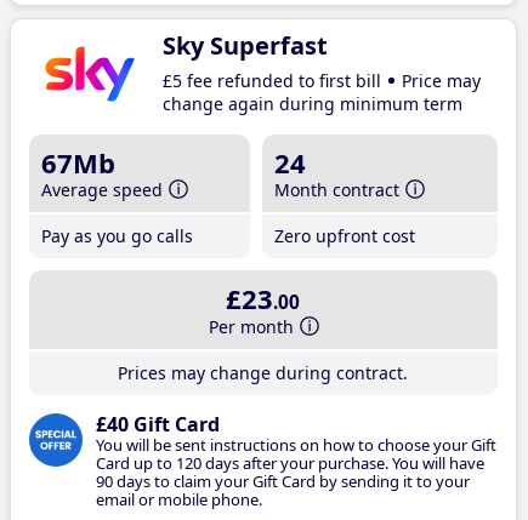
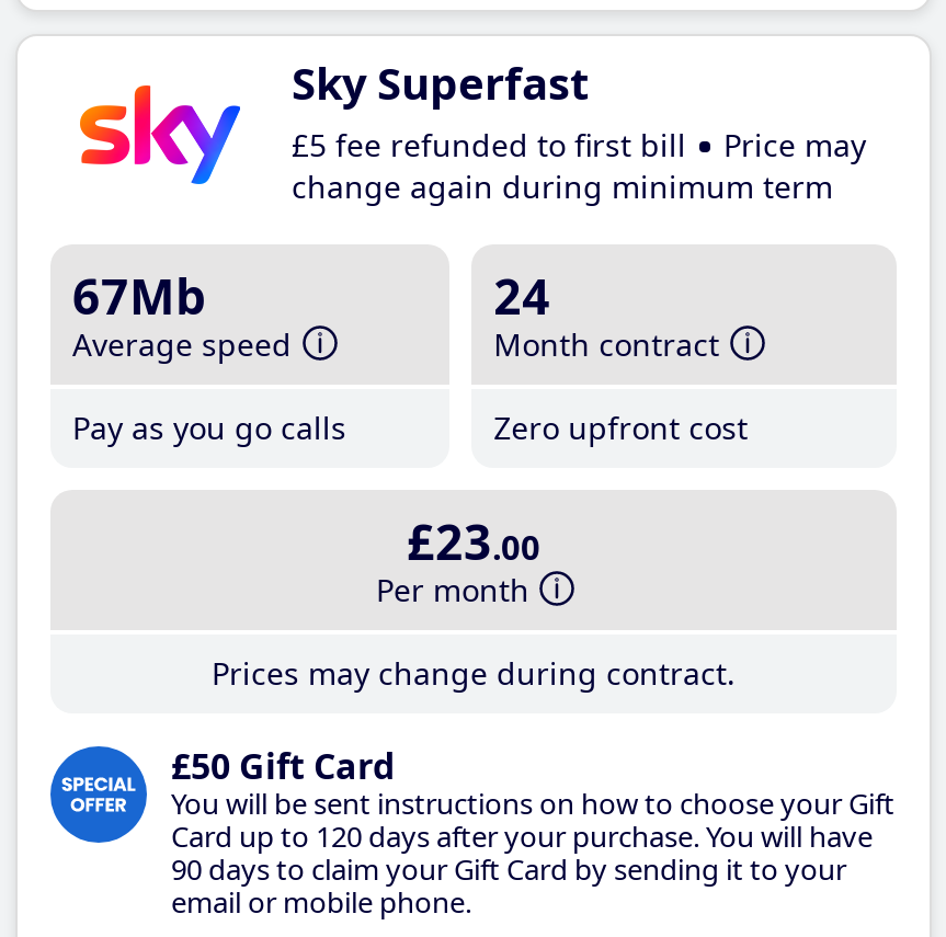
[96,410,220,437] £40 Gift Card -> [171,742,395,790] £50 Gift Card

